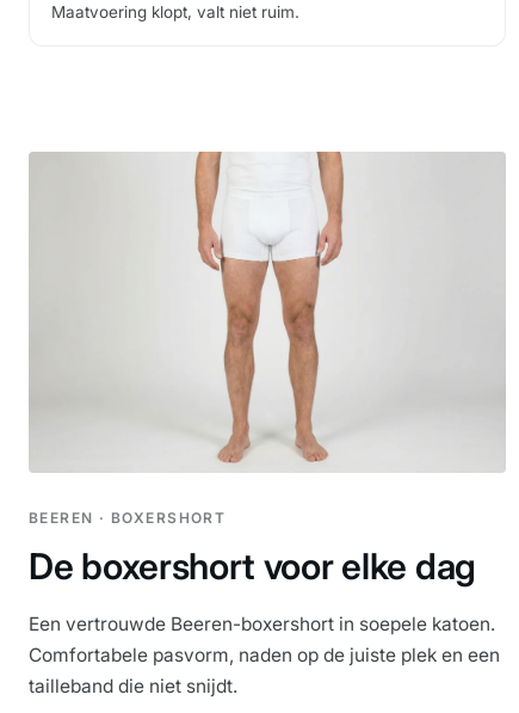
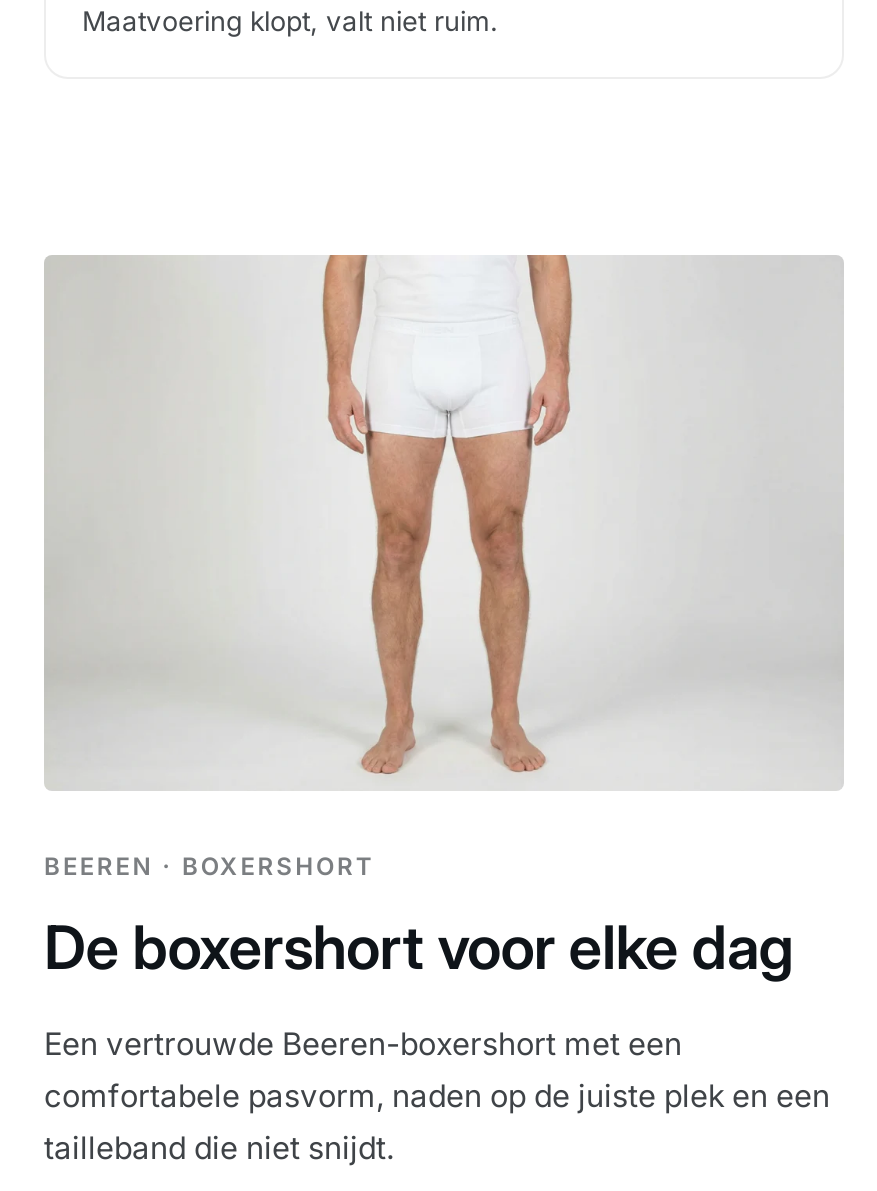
[29,612,500,666] Een vertrouwde Beeren-boxershort in soepele katoen. | Comfortabele pasvorm, naden op de juiste plek en een -> [44,1025,830,1115] Een vertrouwde Beeren-boxershort met een | comfortabele pasvorm, naden op de juiste plek en een

